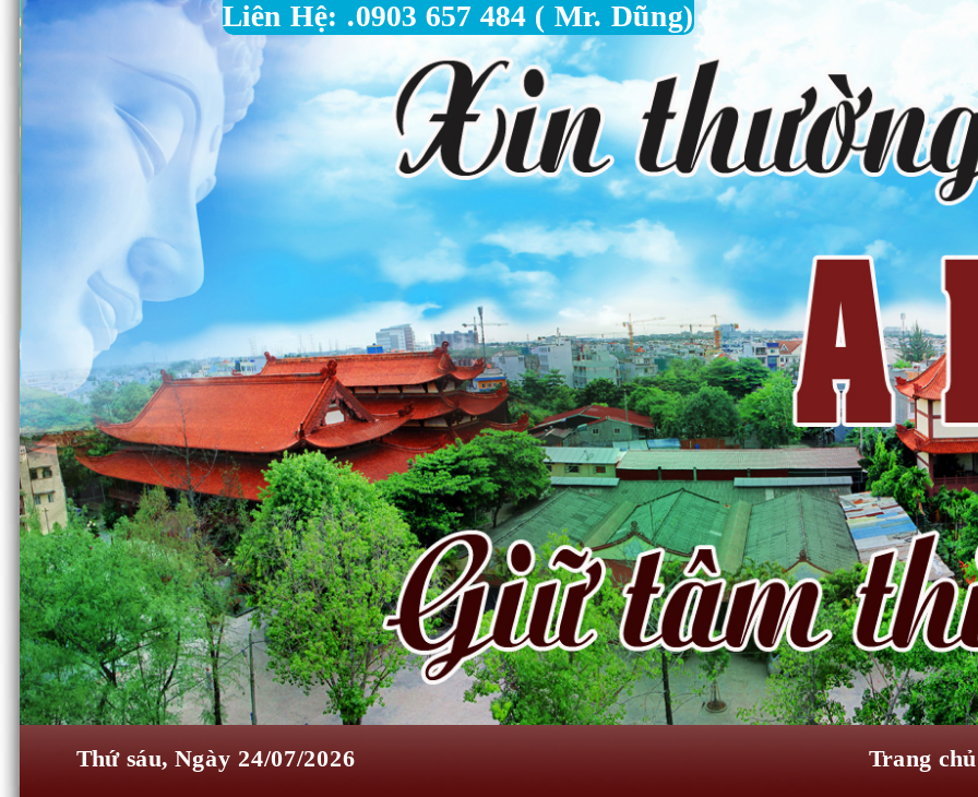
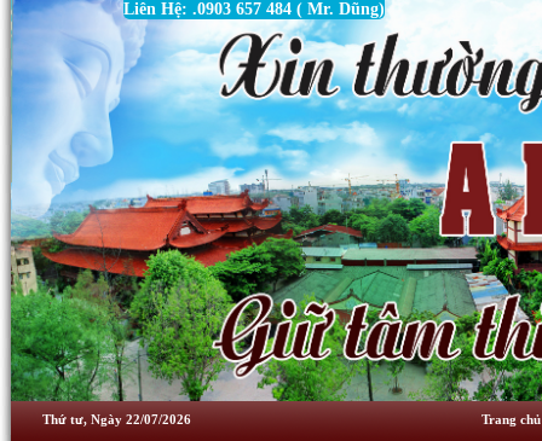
[63,745,356,771] Thứ sáu, Ngày 24/07/2026 -> [35,412,191,427] Thứ tư, Ngày 22/07/2026

